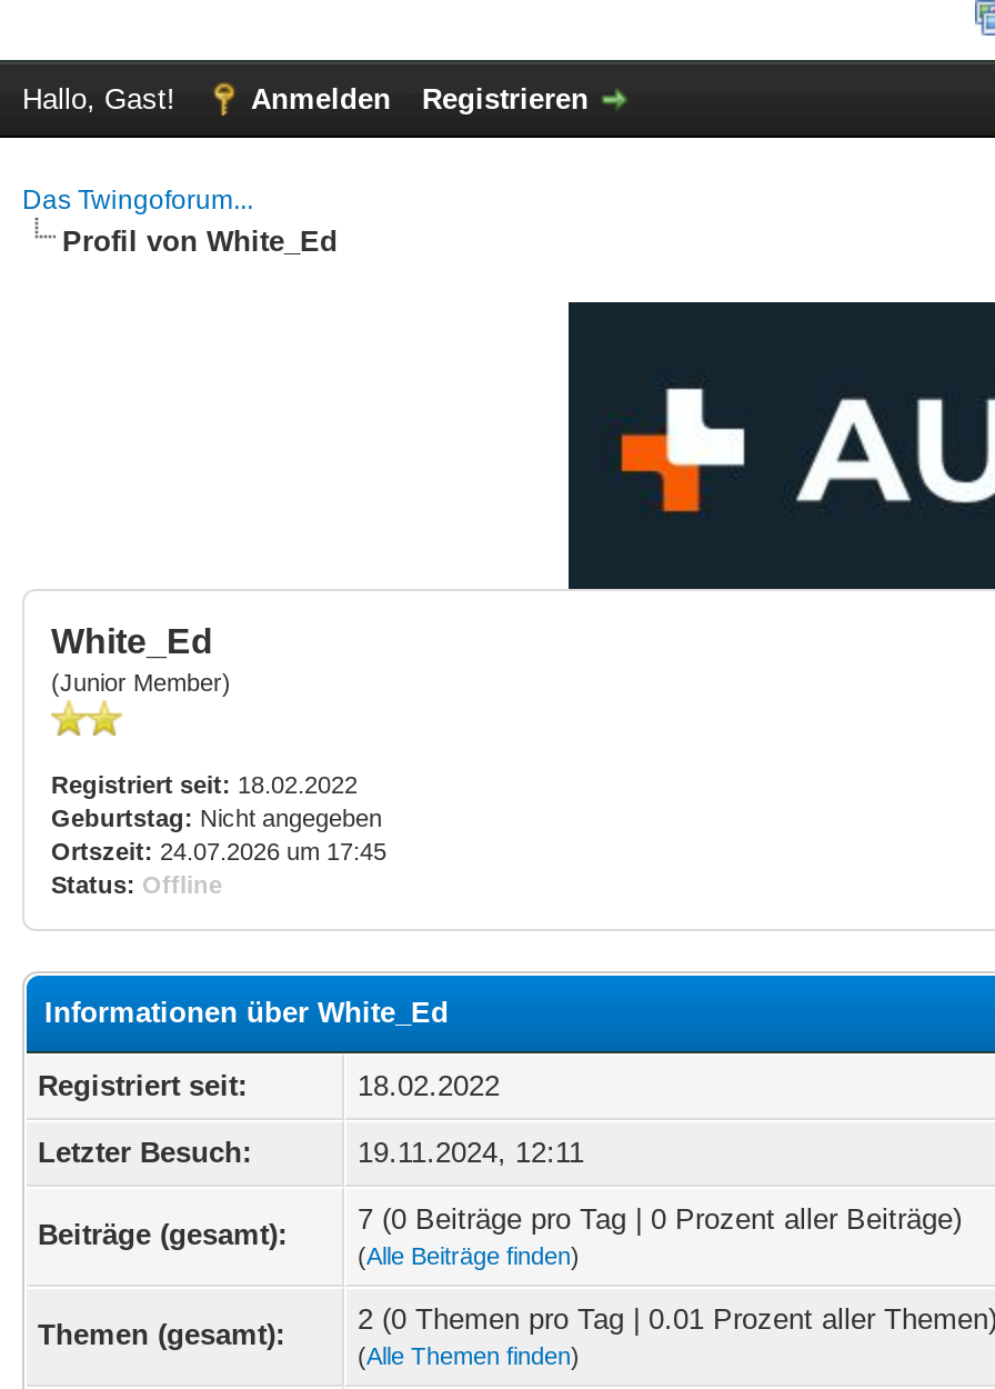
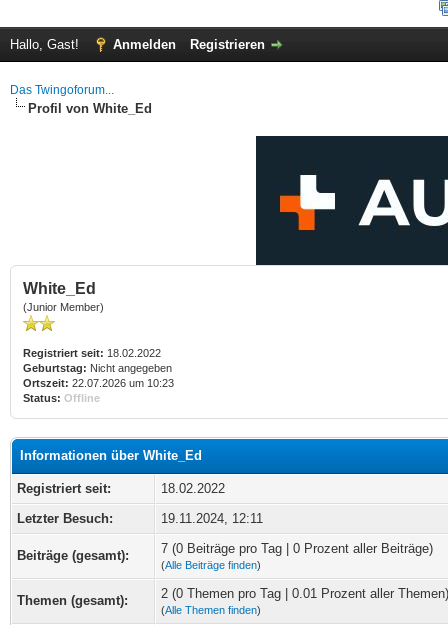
[51,838,386,865] Ortszeit: 24.07.2026 um 17:45 -> [23,377,174,389] Ortszeit: 22.07.2026 um 10:23

